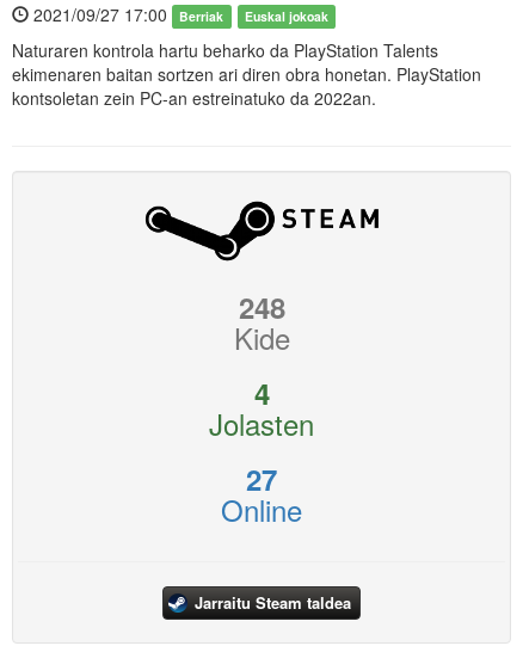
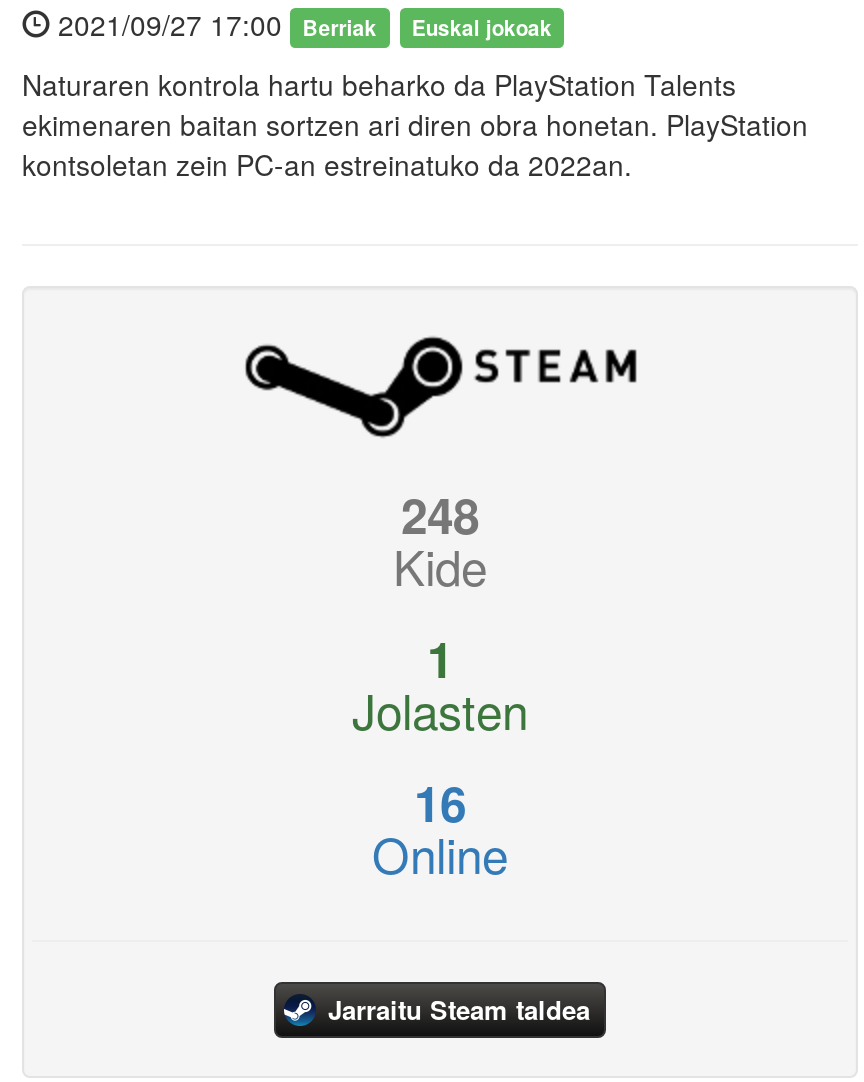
[254,373,269,413] 4 -> [427,624,453,692] 1
[246,459,277,499] 27 -> [414,768,466,836] 16

